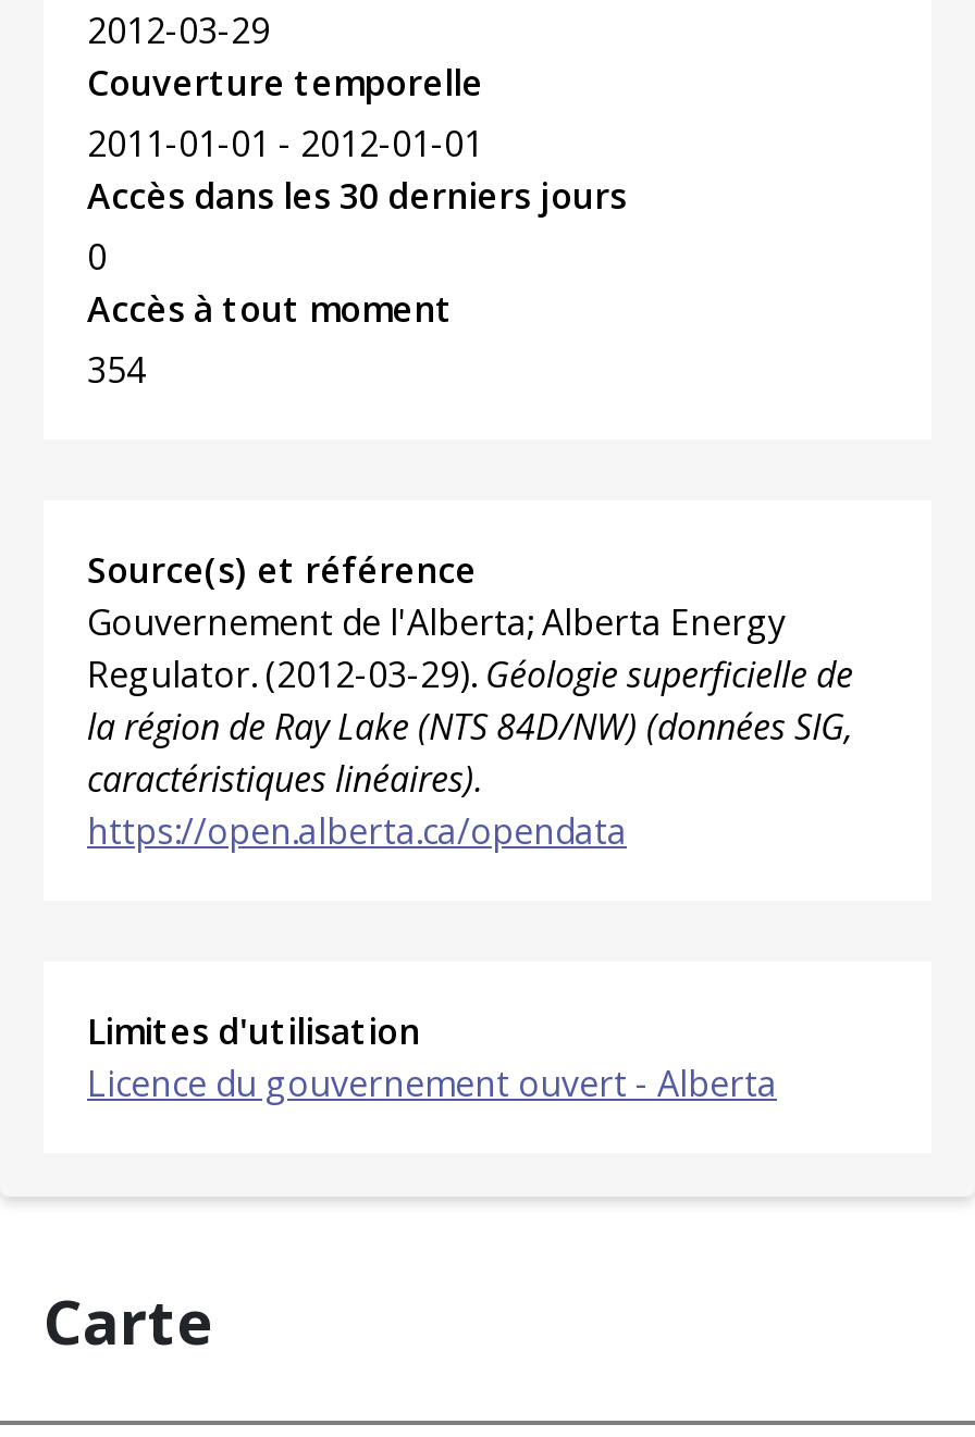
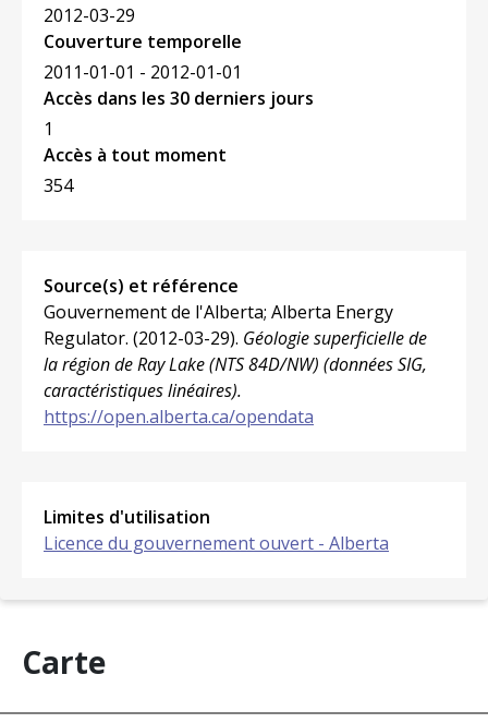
[87,233,107,281] 0 -> [44,117,53,141] 1

